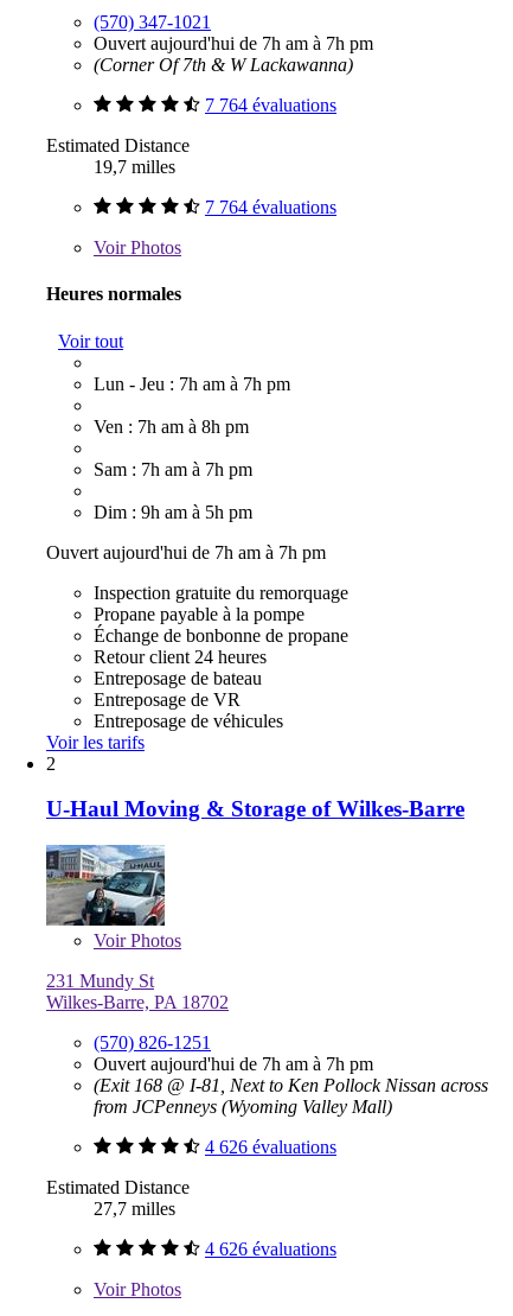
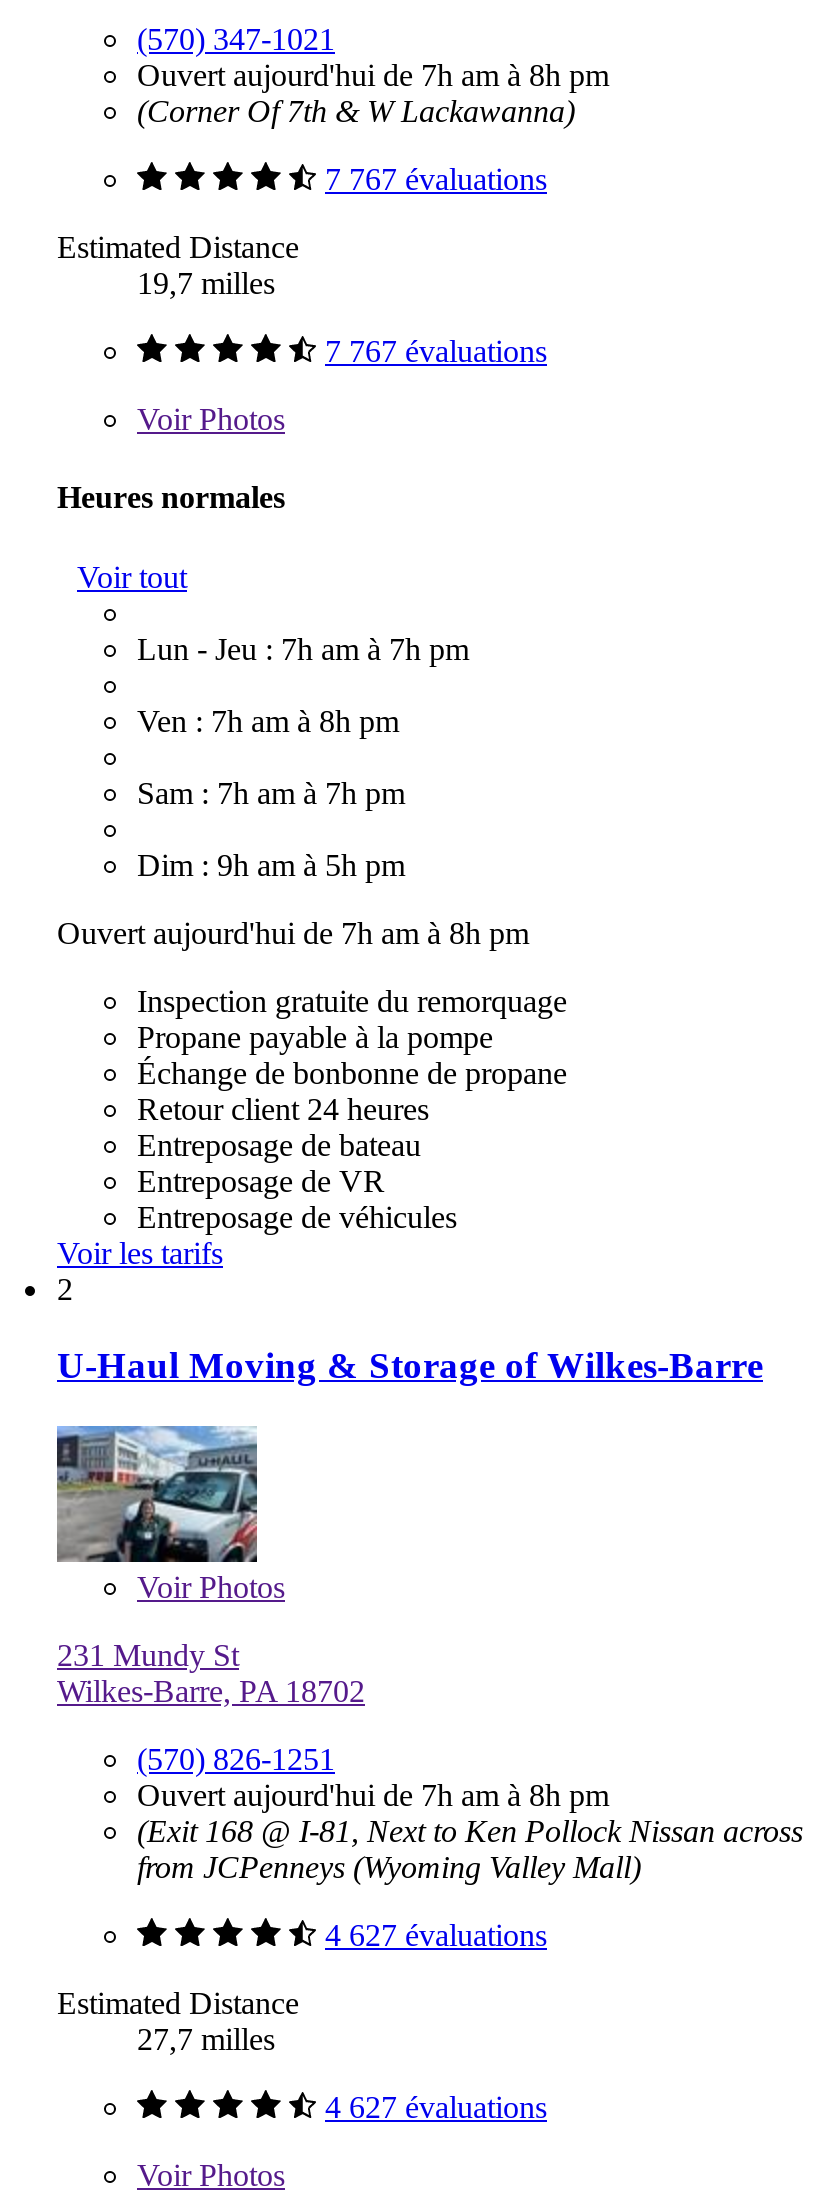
[94,33,373,53] Ouvert aujourd'hui de 7h am à 7h pm -> [137,58,609,92] Ouvert aujourd'hui de 7h am à 8h pm
[205,95,336,115] 7 764 évaluations -> [325,162,547,196] 7 767 évaluations
[205,197,336,217] 7 764 évaluations -> [325,334,547,368] 7 767 évaluations
[46,542,326,562] Ouvert aujourd'hui de 7h am à 7h pm -> [57,915,529,949] Ouvert aujourd'hui de 7h am à 8h pm
[94,1054,373,1074] Ouvert aujourd'hui de 7h am à 7h pm -> [137,1778,609,1812] Ouvert aujourd'hui de 7h am à 8h pm
[205,1137,336,1157] 4 626 évaluations -> [325,1918,547,1952] 4 627 évaluations
[205,1239,336,1259] 4 626 évaluations -> [325,2090,547,2124] 4 627 évaluations

